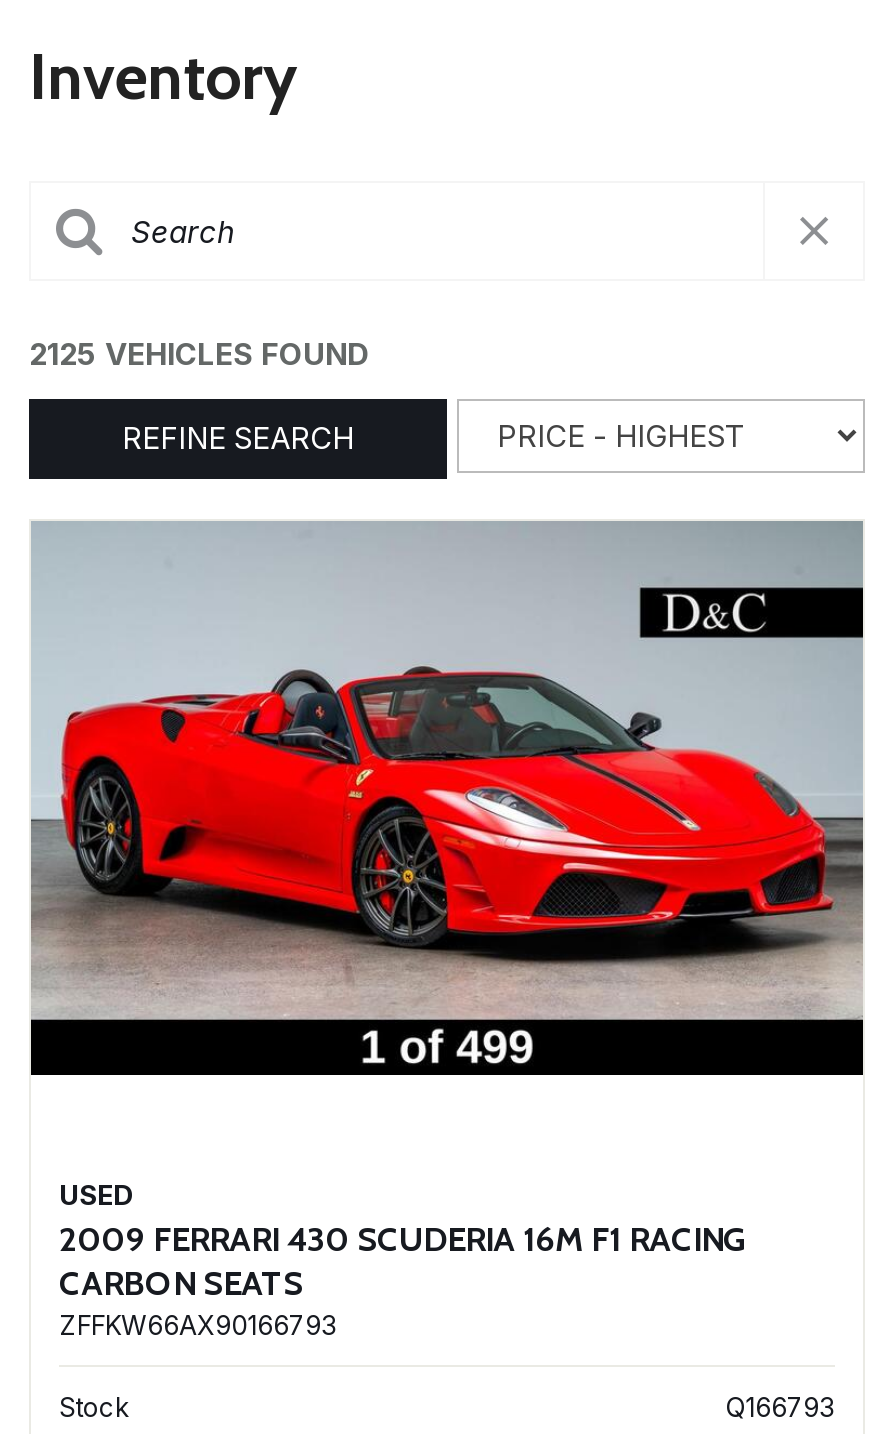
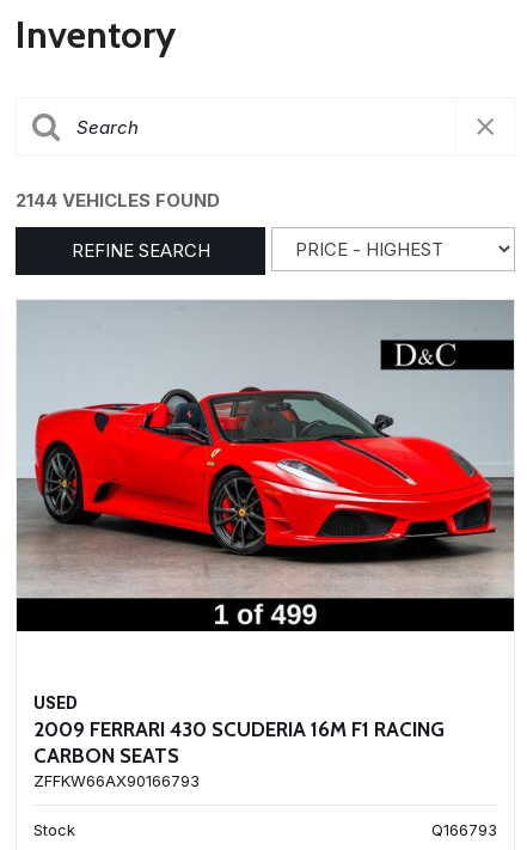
[29,335,369,373] 2125 VEHICLES FOUND -> [16,189,220,212] 2144 VEHICLES FOUND

